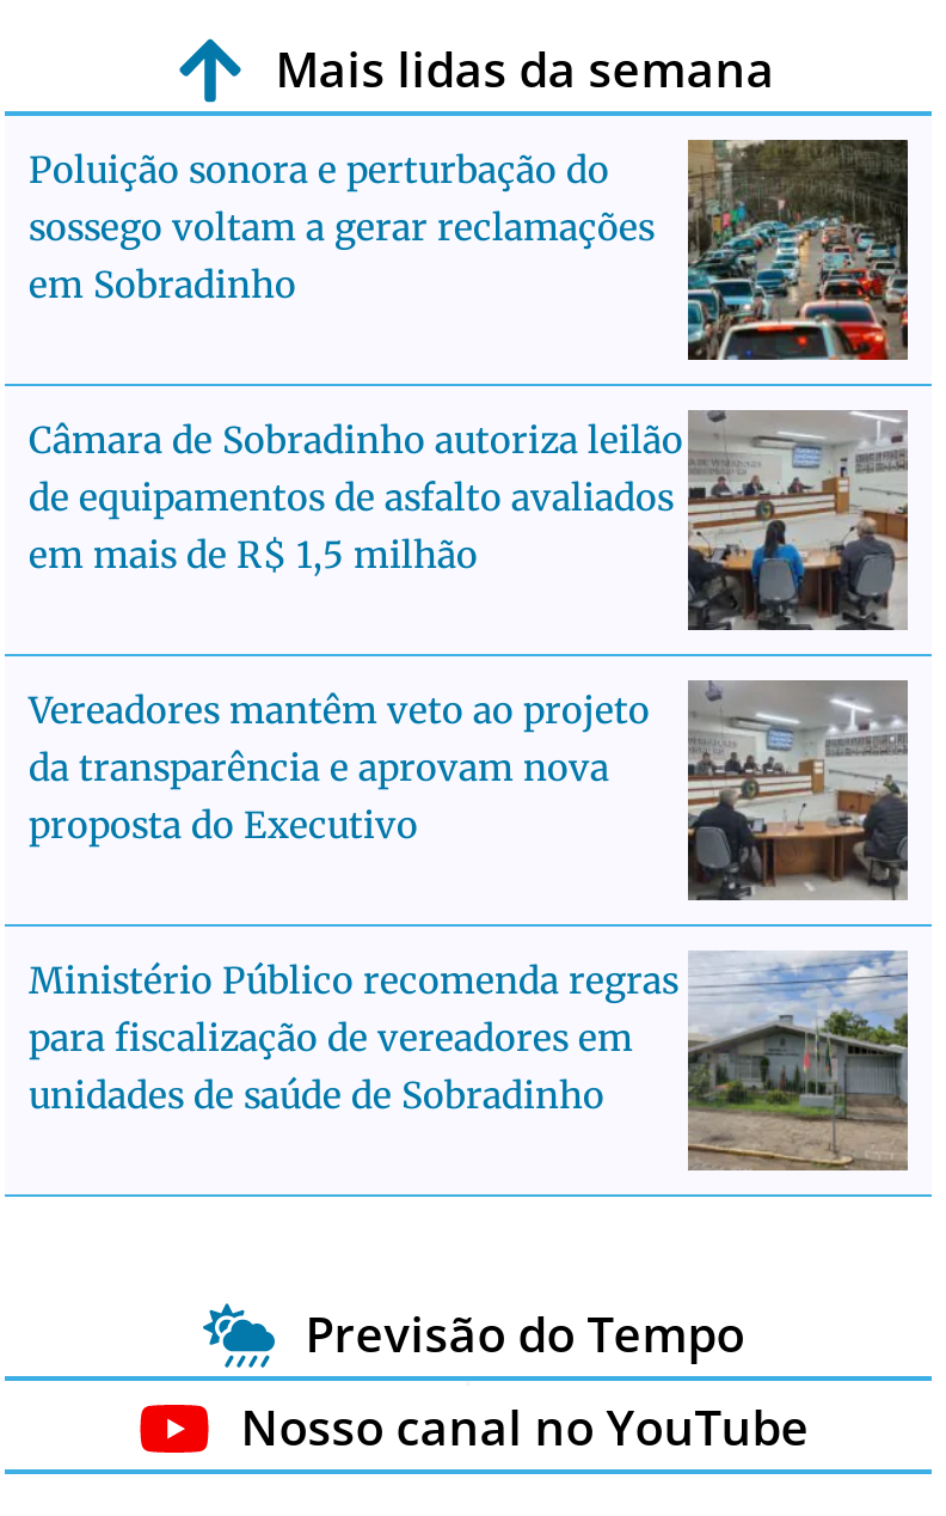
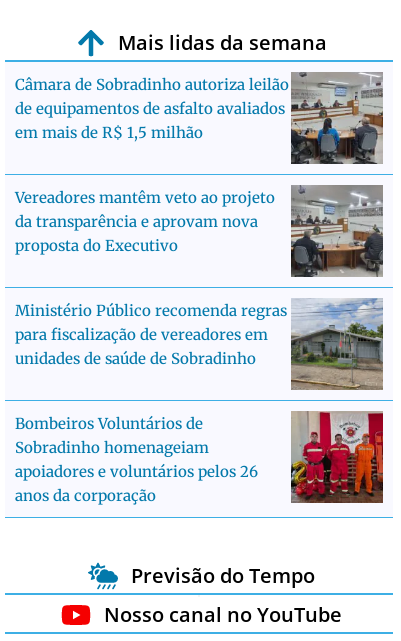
[29,137,910,362] [image] | Poluição sonora e perturbação do | sossego voltam a gerar reclamações | em Sobradinho -> none
moved [29,408,913,1119] -> [15,71,385,368]: [image] | Câmara de Sobradinho autoriza leilão | de equipamentos de asfalto avaliados | ... | para fiscalização de vereadores em | unidades de saúde de Sobradinho
none -> [15,410,384,505] [image] | Bombeiros Voluntários de | Sobradinho homenageiam | apoiadores e voluntários pelos 26 | anos da corporação

